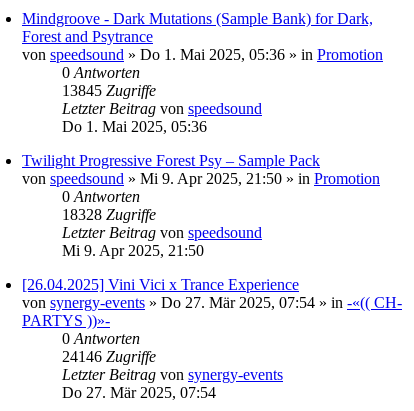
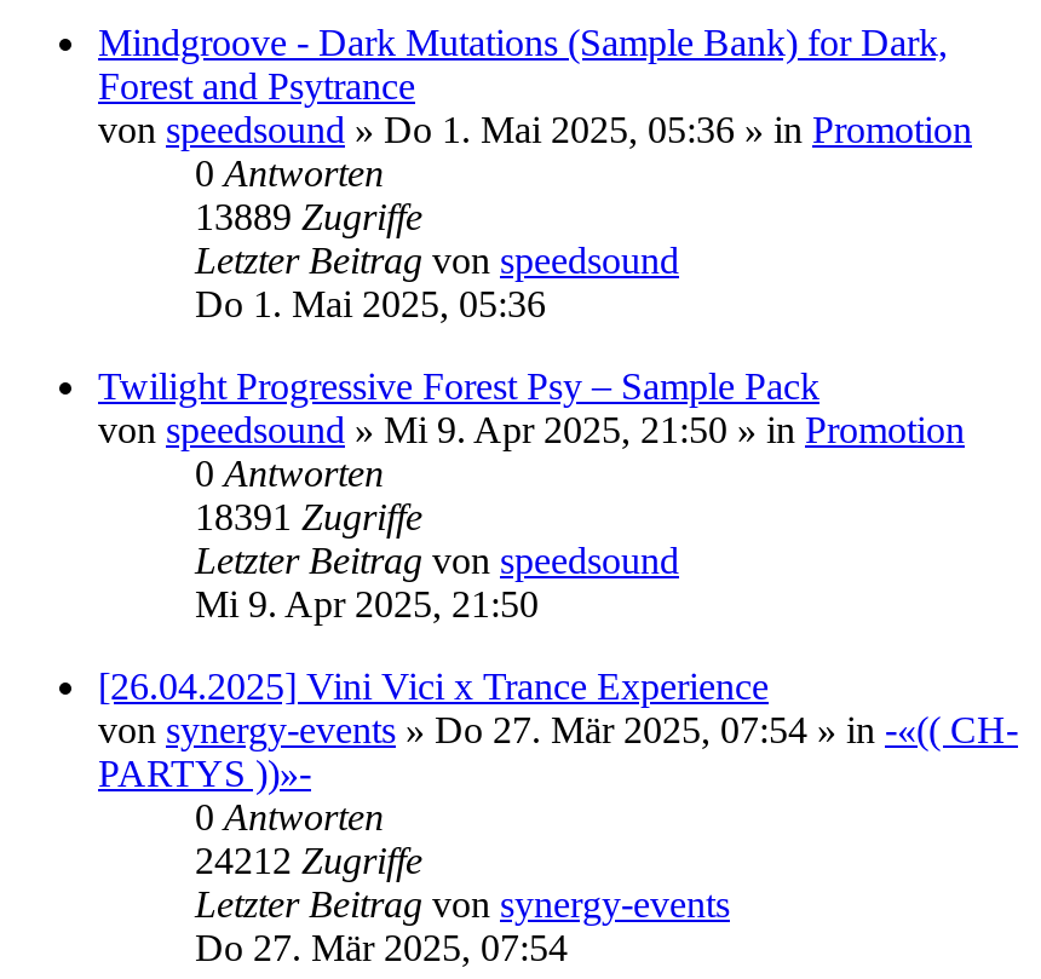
[62,82,156,99] 13845 Zugriffe -> [195,196,422,237] 13889 Zugriffe
[62,206,156,223] 18328 Zugriffe -> [195,496,422,537] 18391 Zugriffe
[62,348,156,365] 24146 Zugriffe -> [195,840,422,881] 24212 Zugriffe

